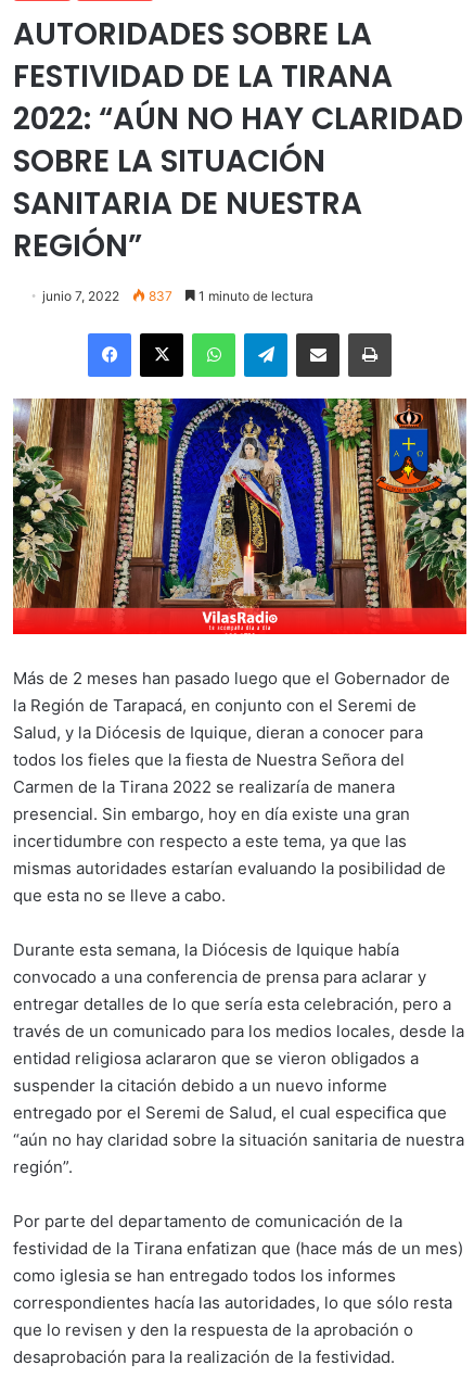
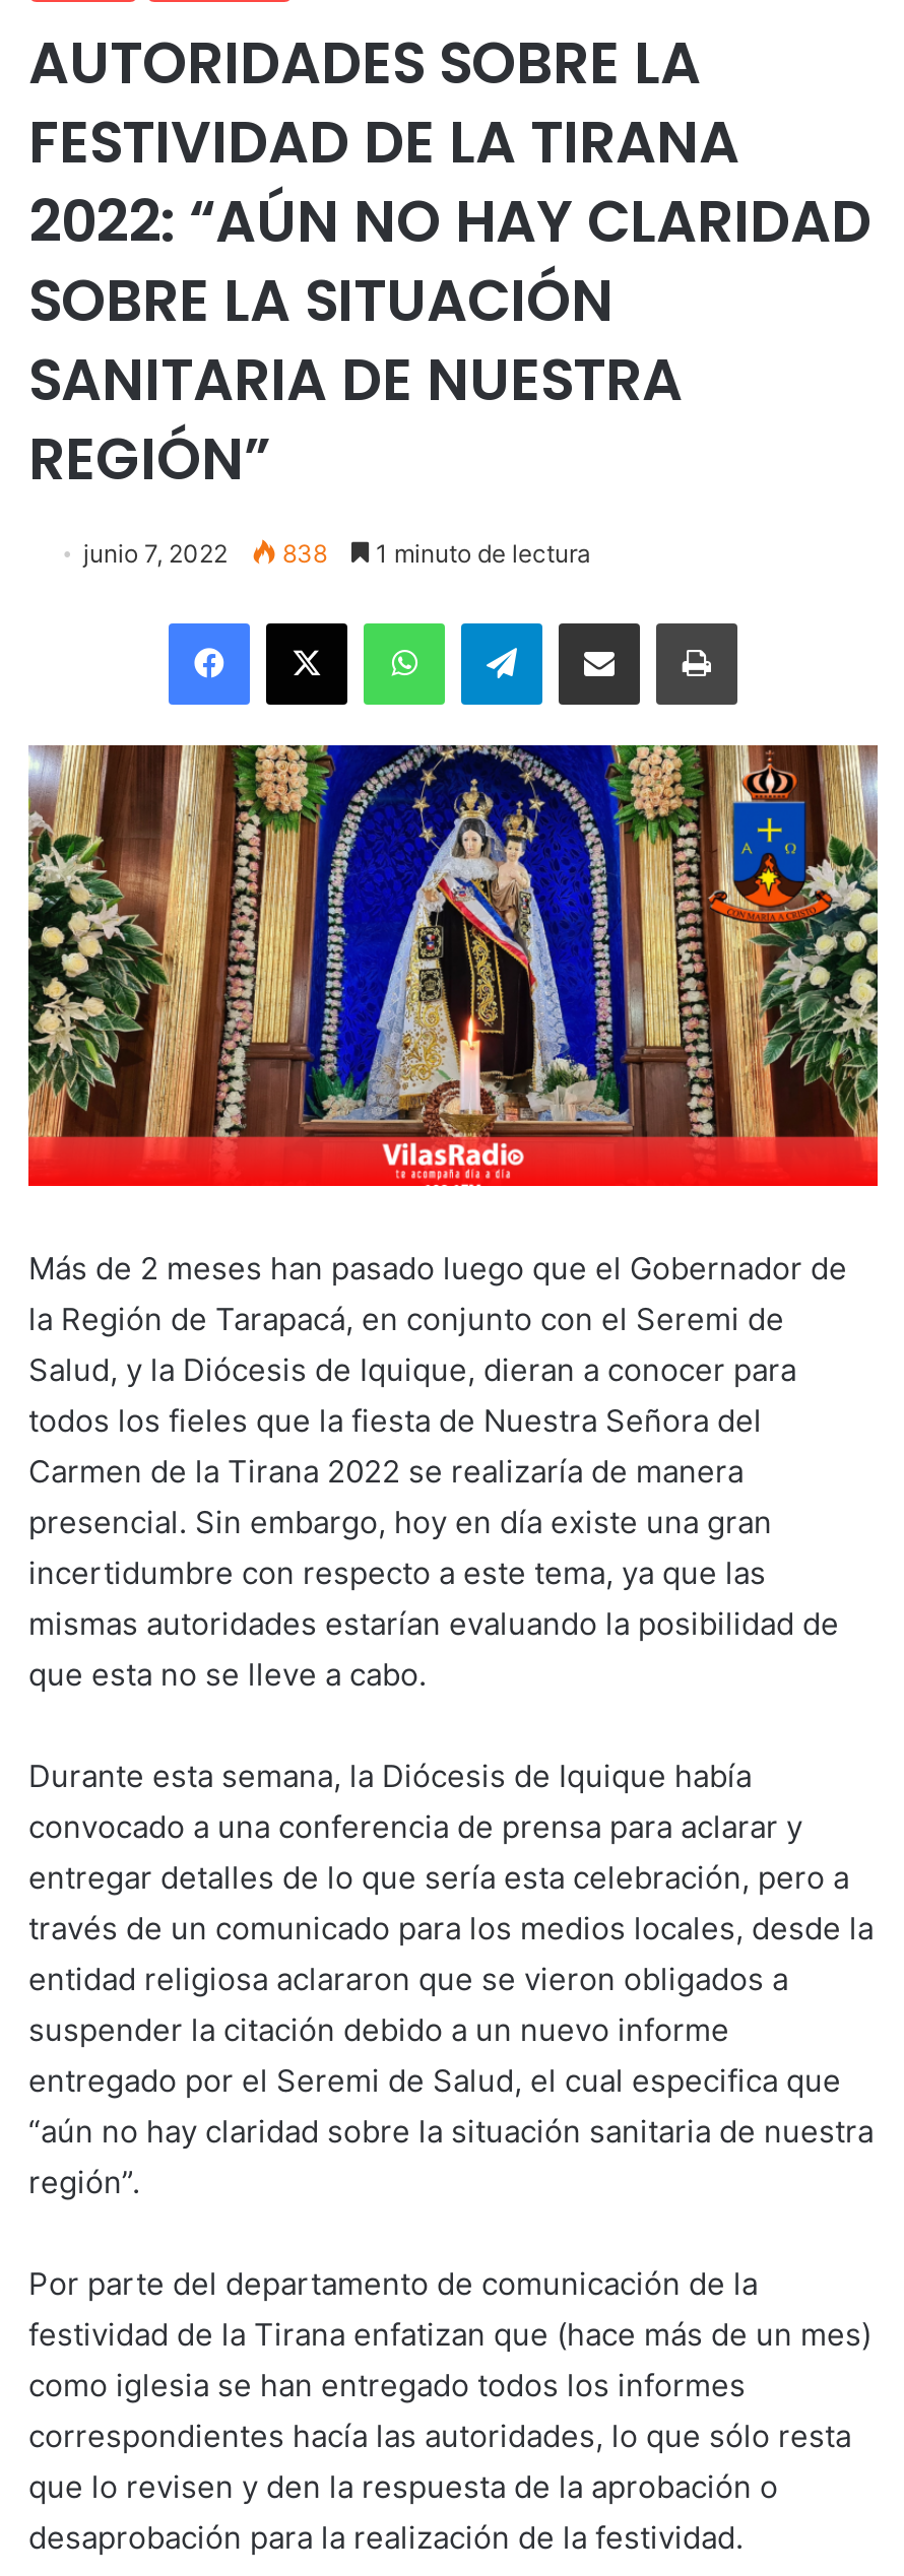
[42,287,313,304] junio 7, 2022 837 1 minuto de lectura -> [83,537,591,568] junio 7, 2022 838 1 minuto de lectura

